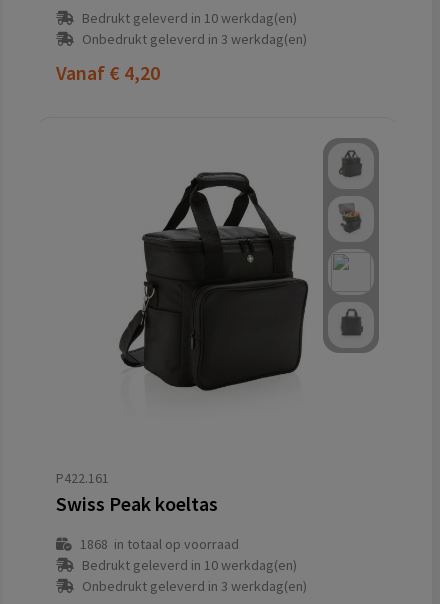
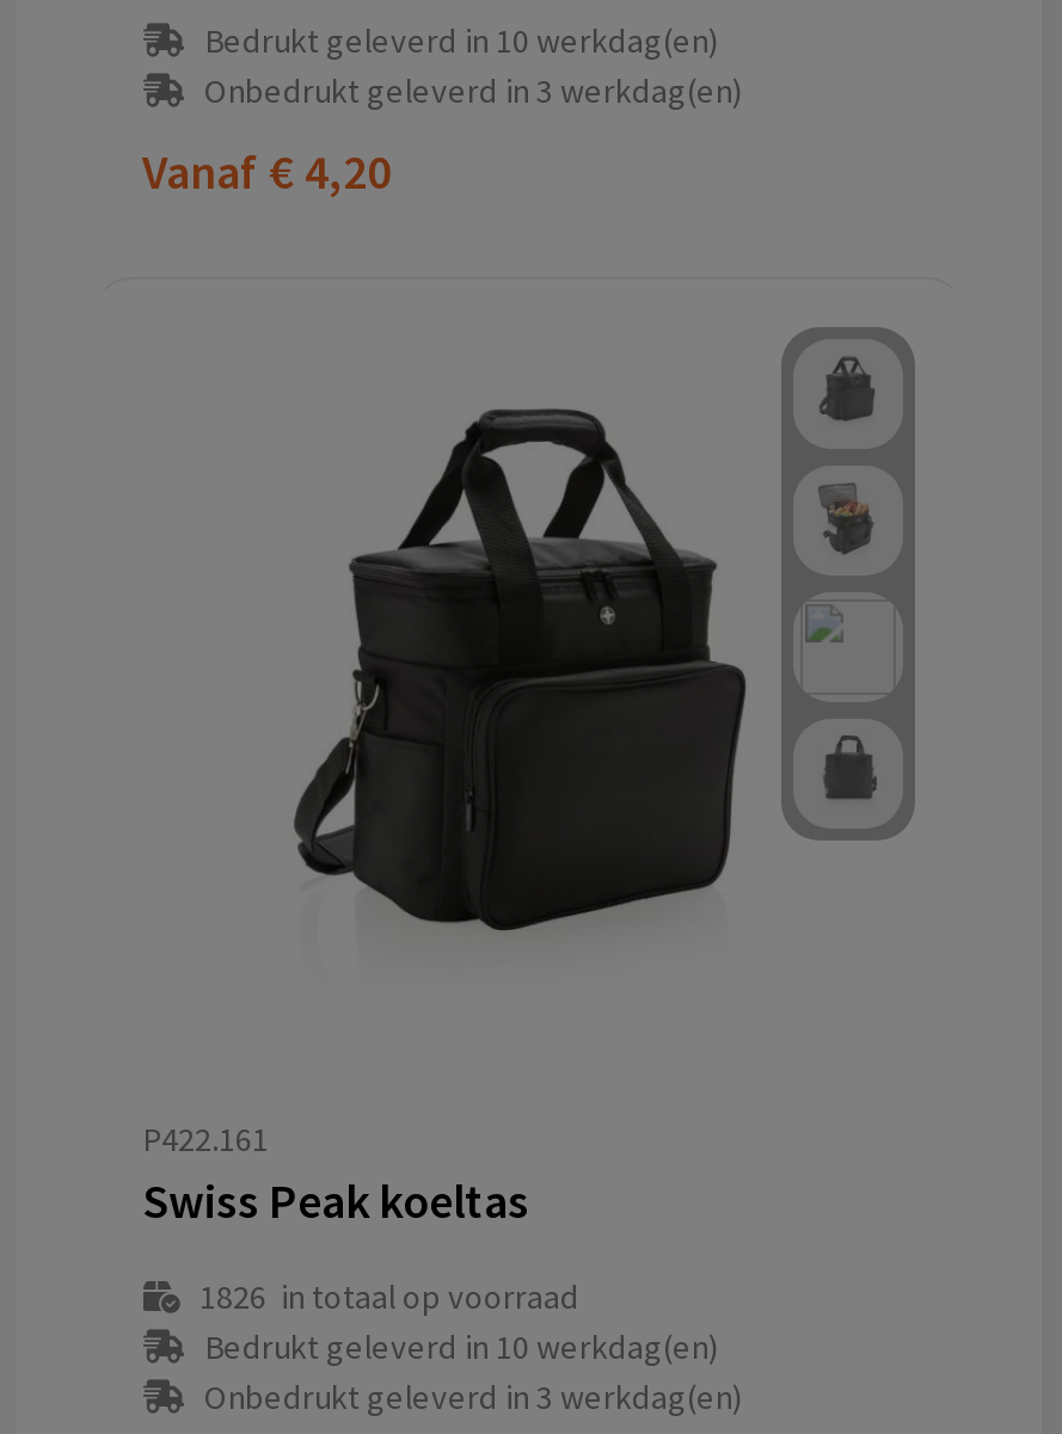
[79,535,238,553] 1868 in totaal op voorraad -> [199,1275,579,1318] 1826 in totaal op voorraad

